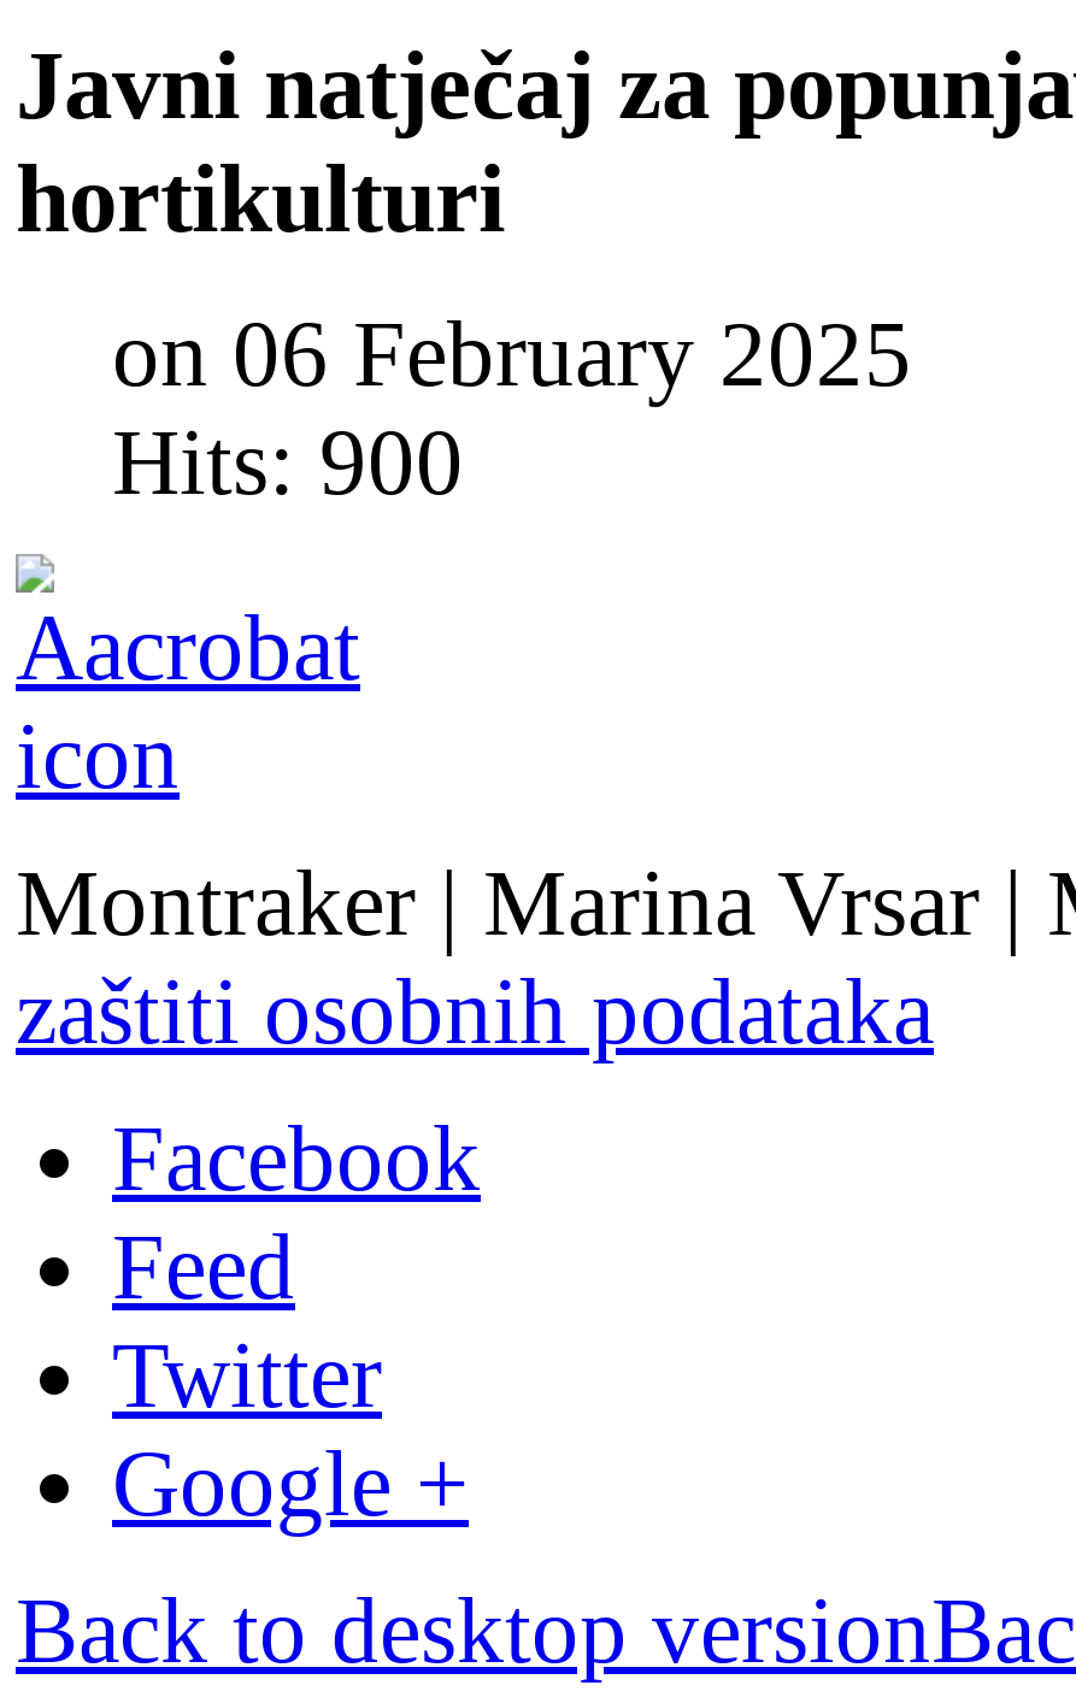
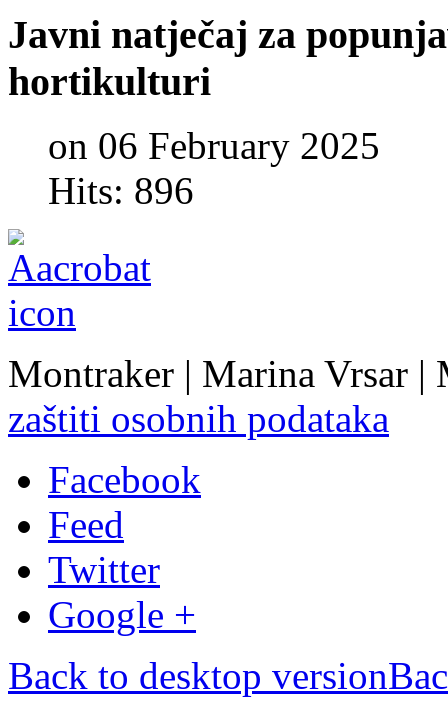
[112,410,464,514] Hits: 900 -> [48,169,194,212] Hits: 896

